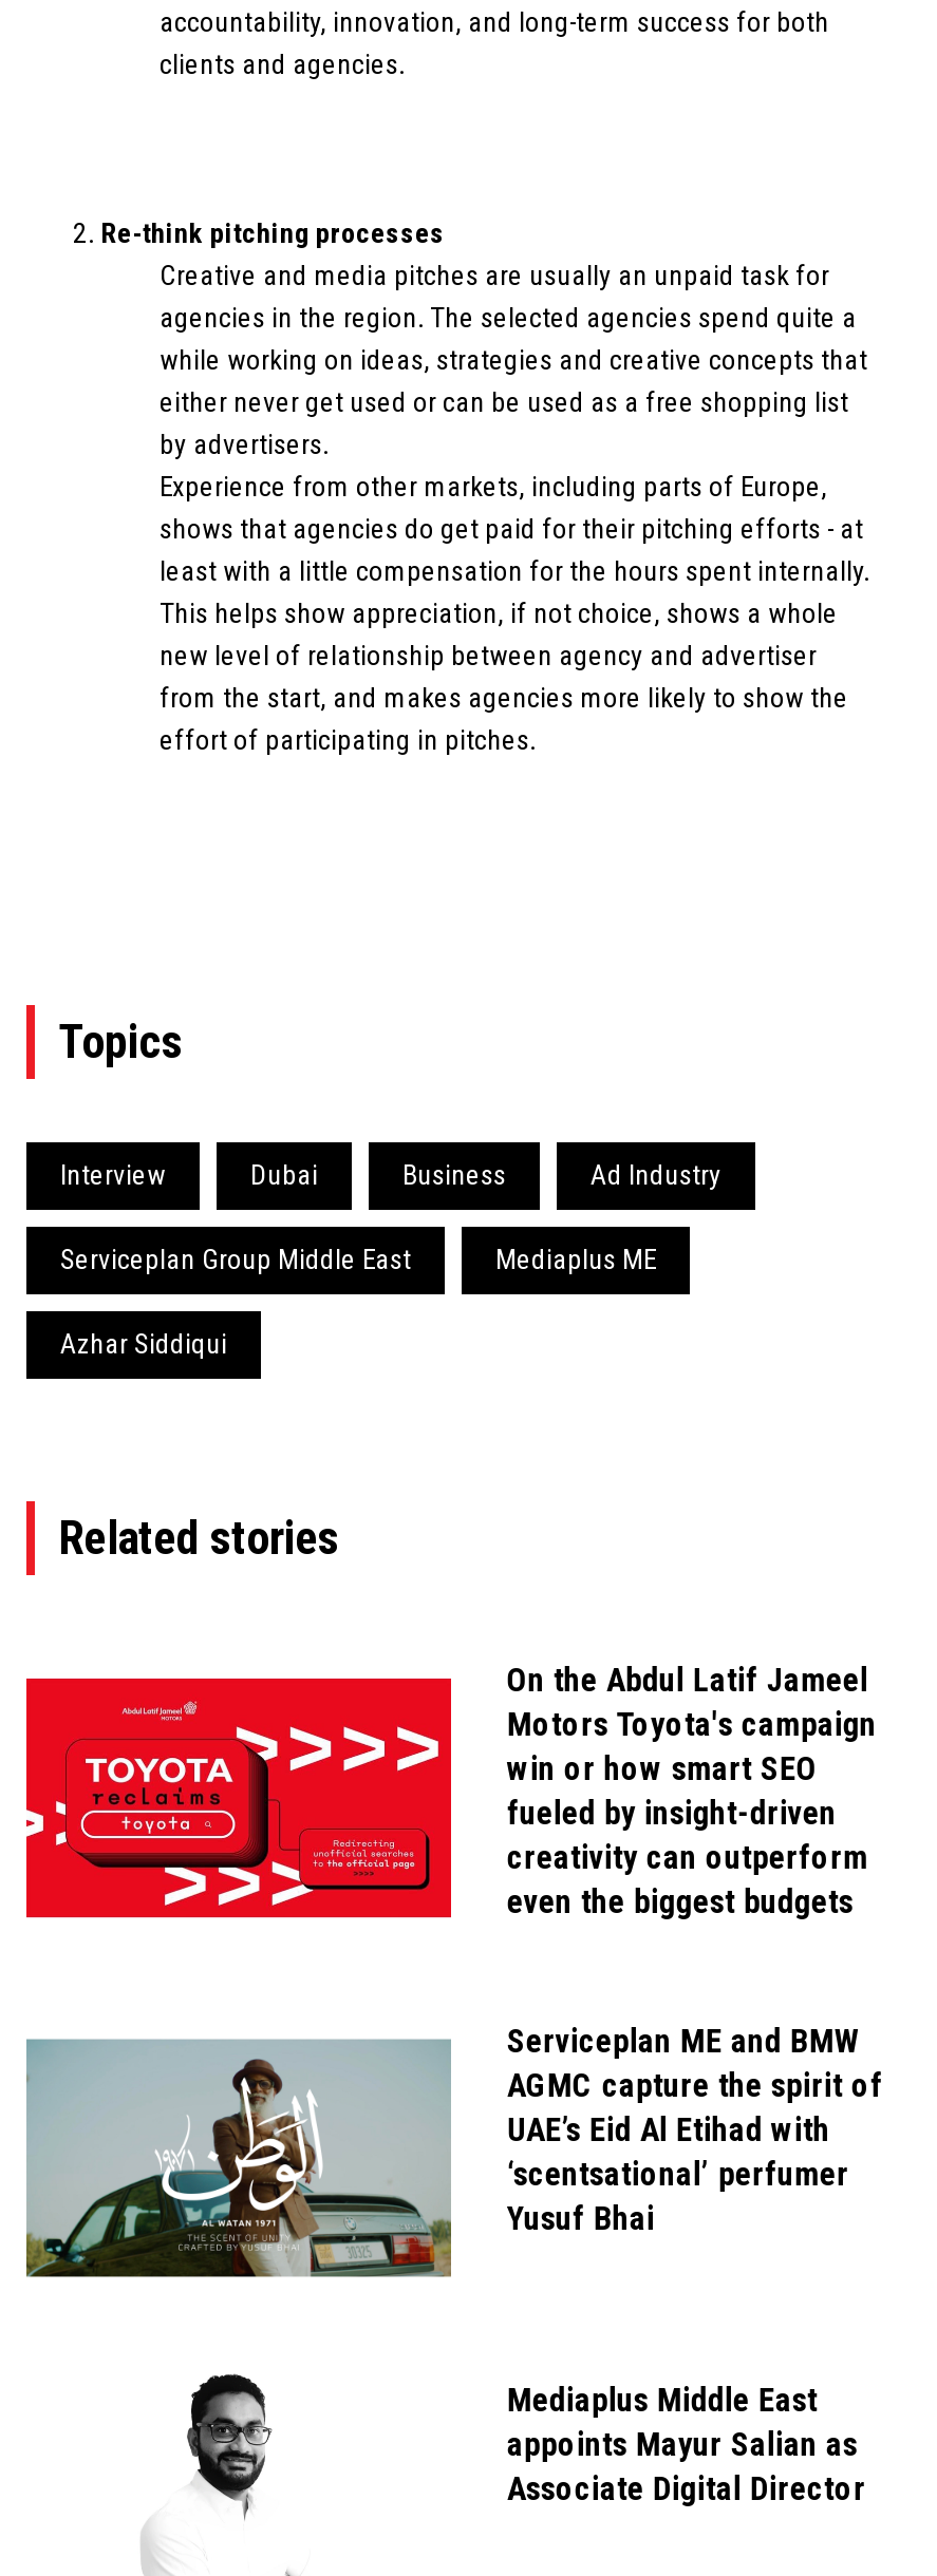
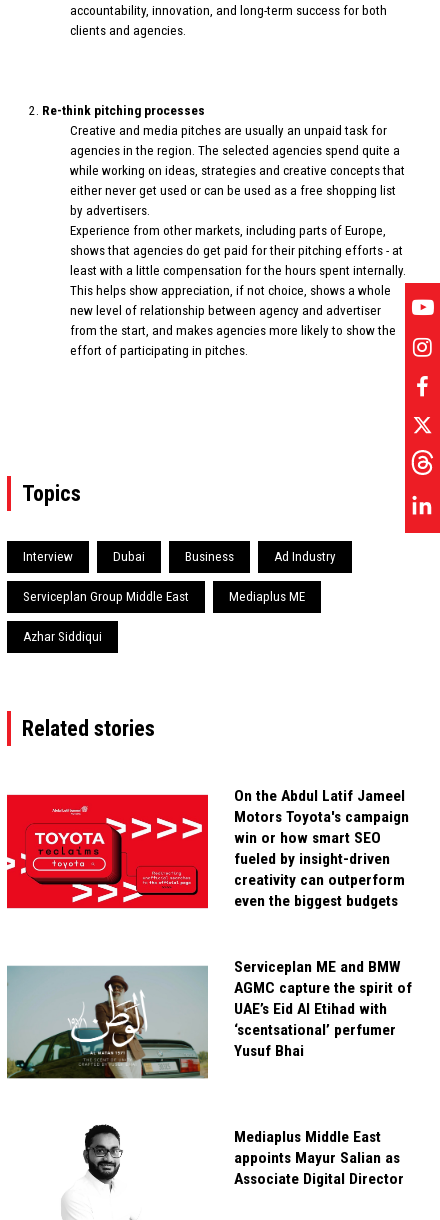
none -> [404,282,437,534] [image]

